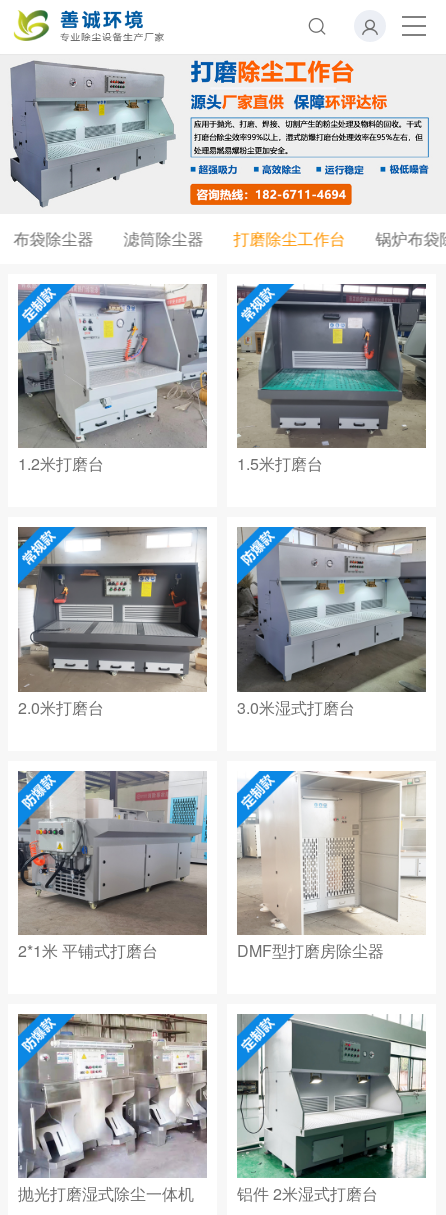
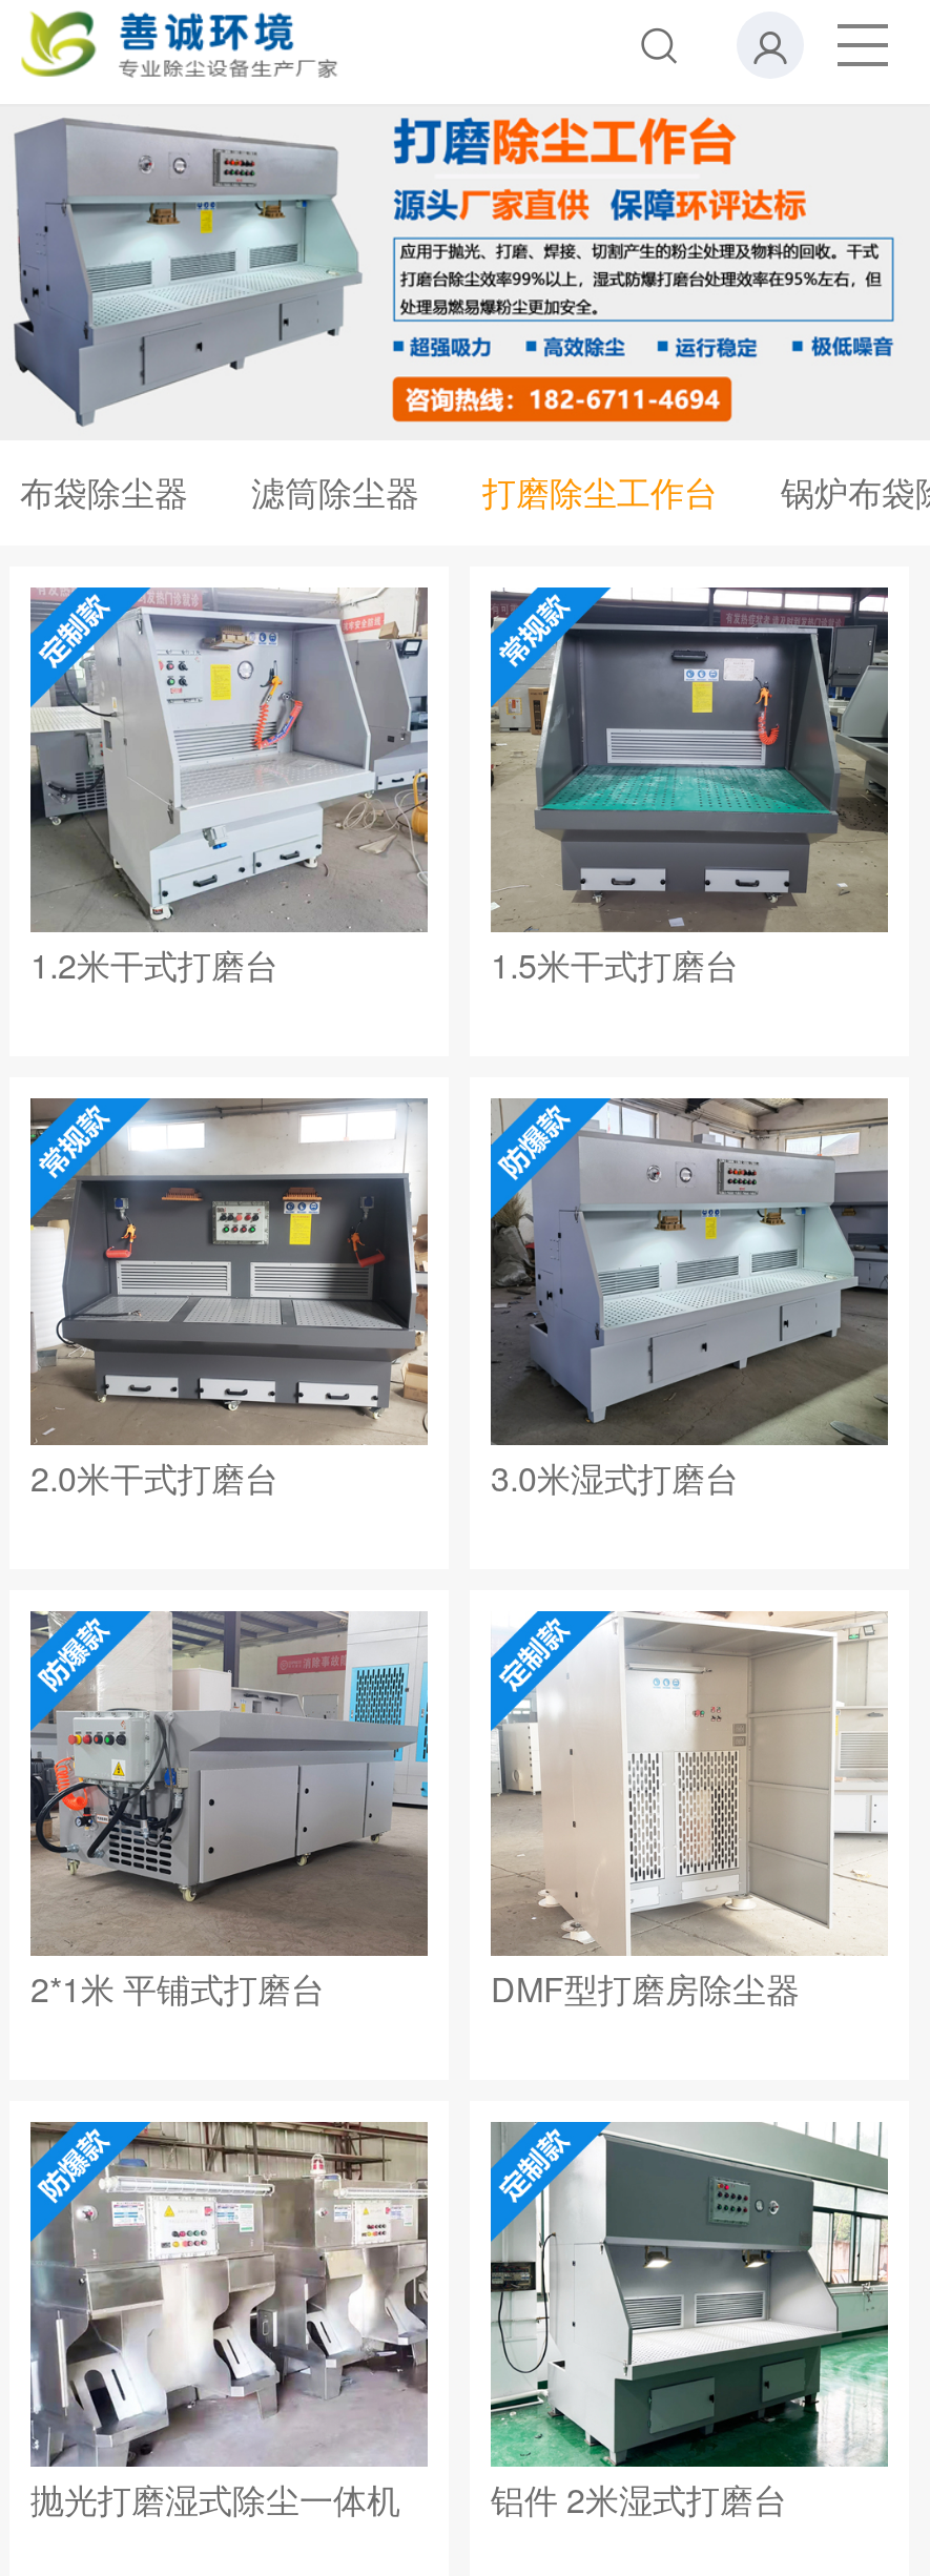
[18,452,323,475] 1.2米打磨台 | 1.5米打磨台 -> [30,941,739,990] 1.2米干式打磨台 | 1.5米干式打磨台
[18,696,104,719] 2.0米打磨台 -> [30,1453,278,1501] 2.0米干式打磨台

